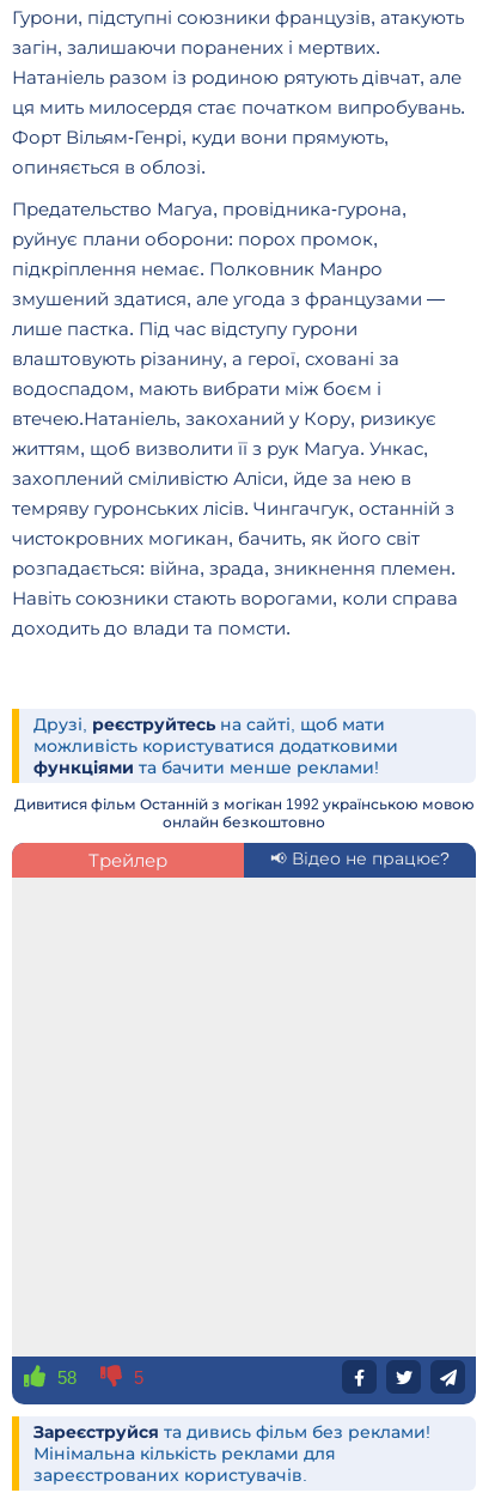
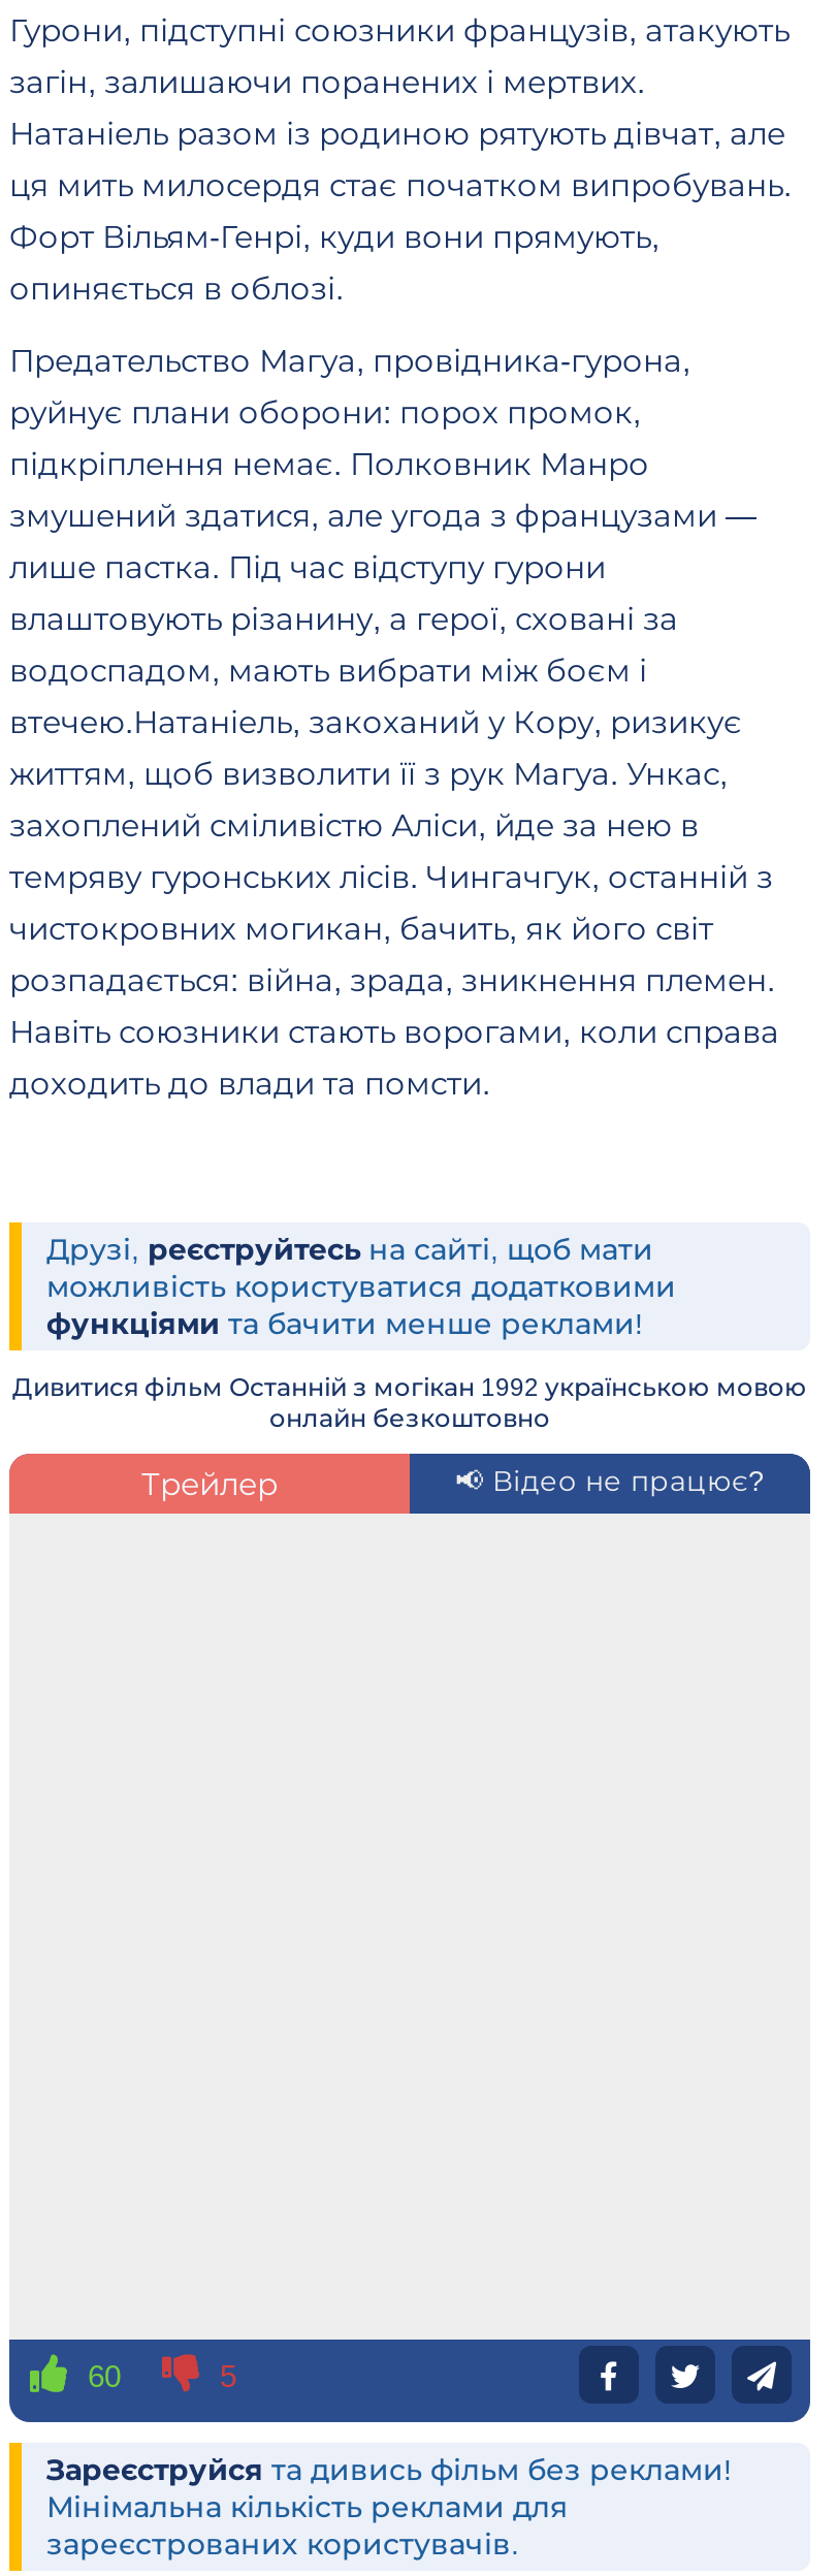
[57,1366,77,1388] 58 -> [88,2355,121,2394] 60

